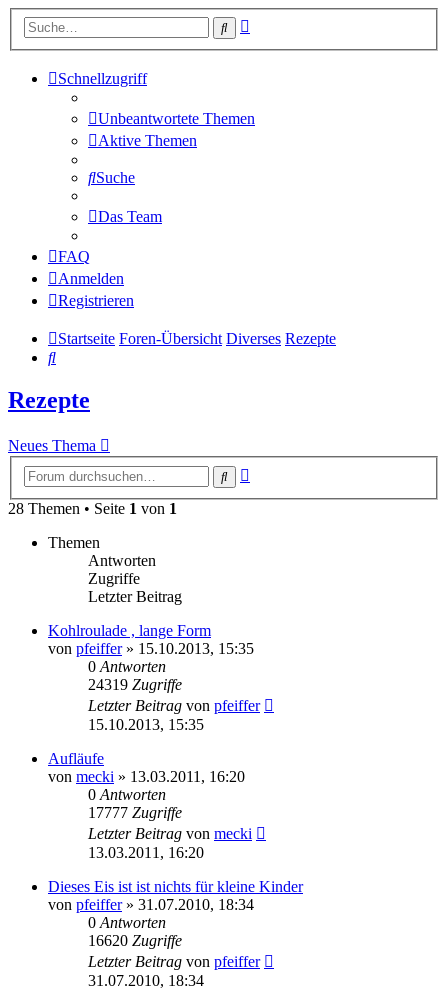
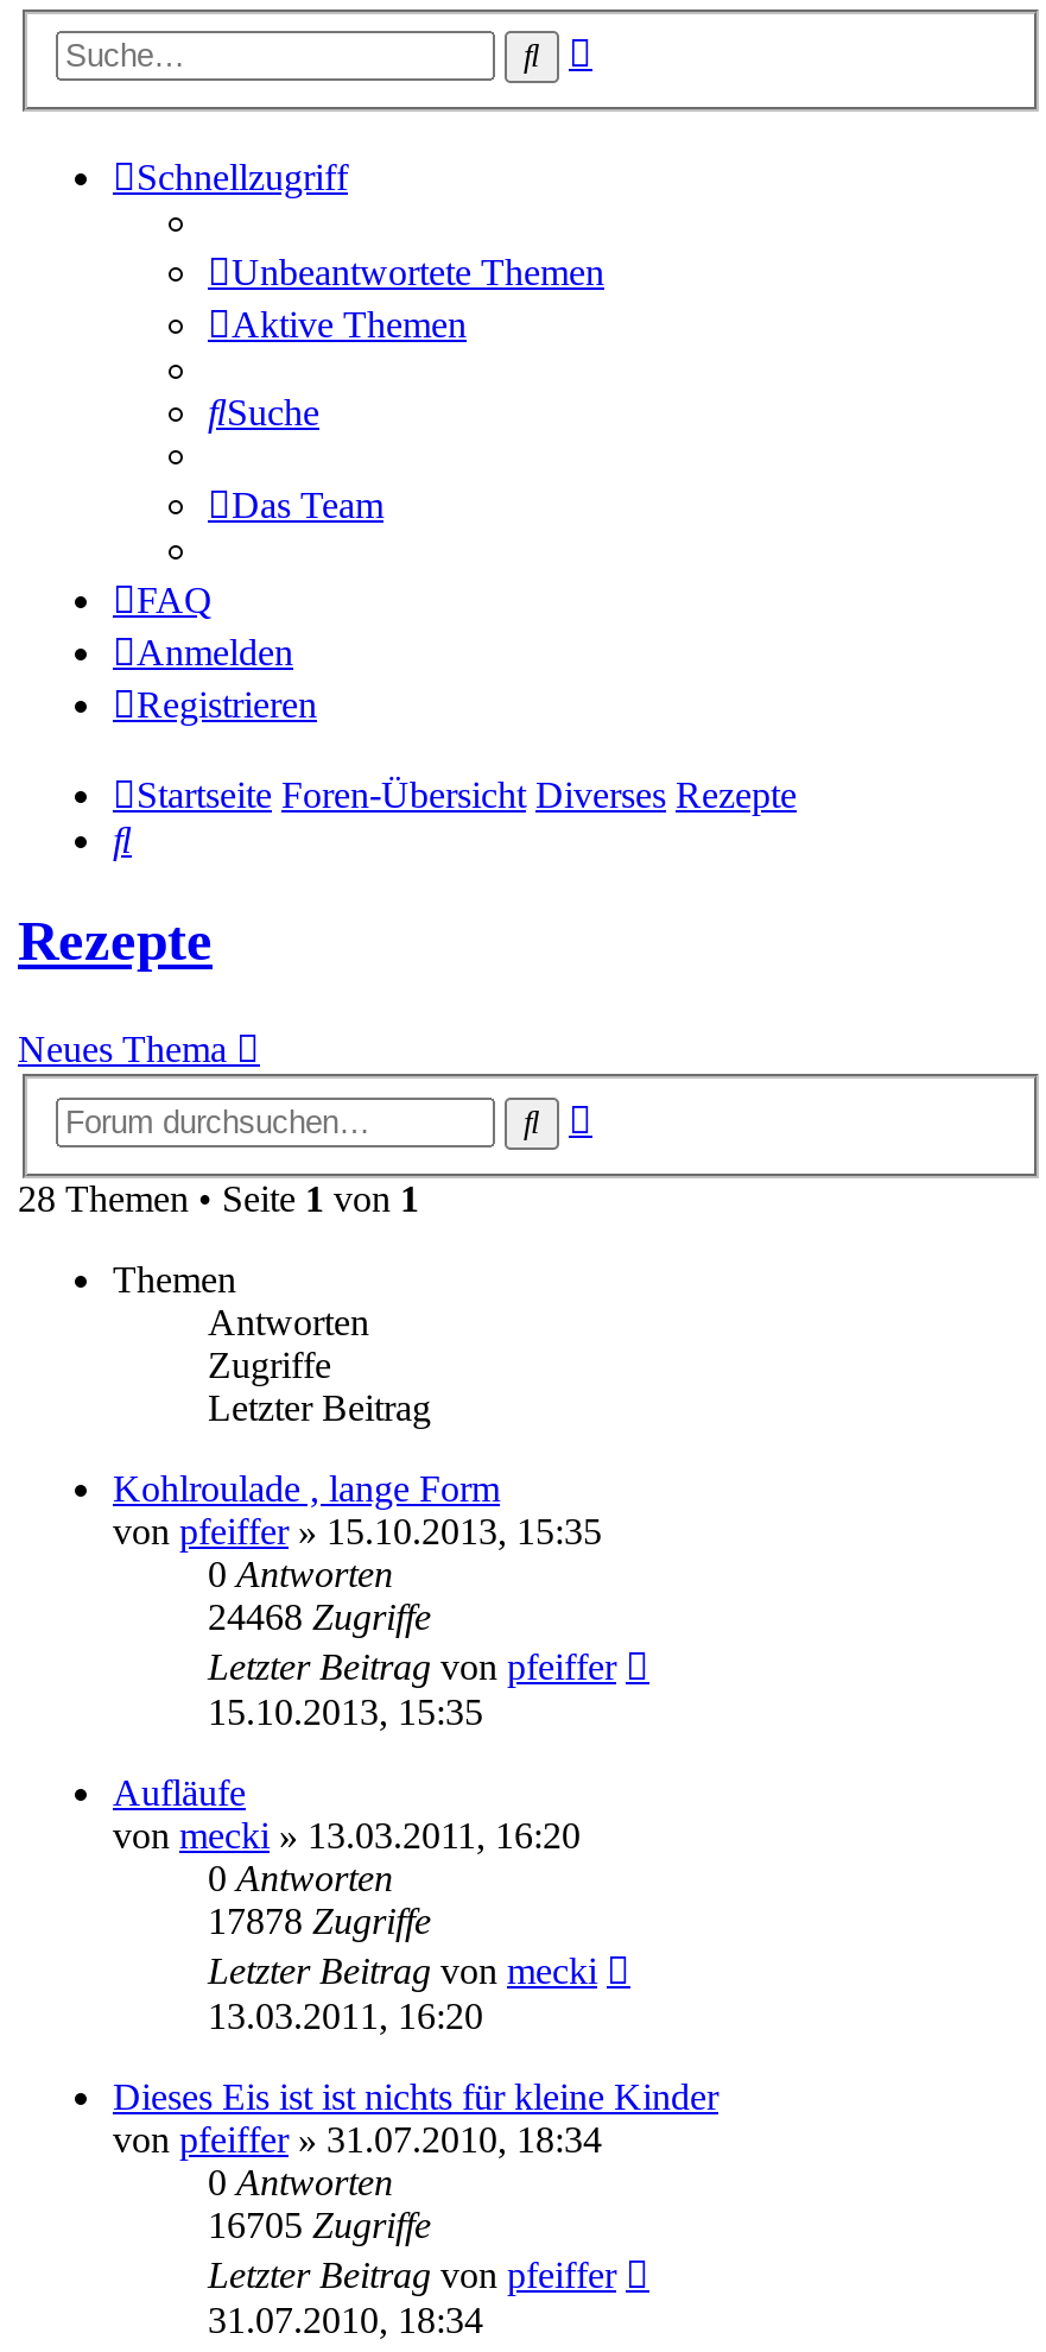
[88,676,182,693] 24319 Zugriffe -> [208,1596,431,1637] 24468 Zugriffe
[88,804,182,821] 17777 Zugriffe -> [208,1900,431,1941] 17878 Zugriffe
[88,932,182,949] 16620 Zugriffe -> [208,2204,431,2245] 16705 Zugriffe

